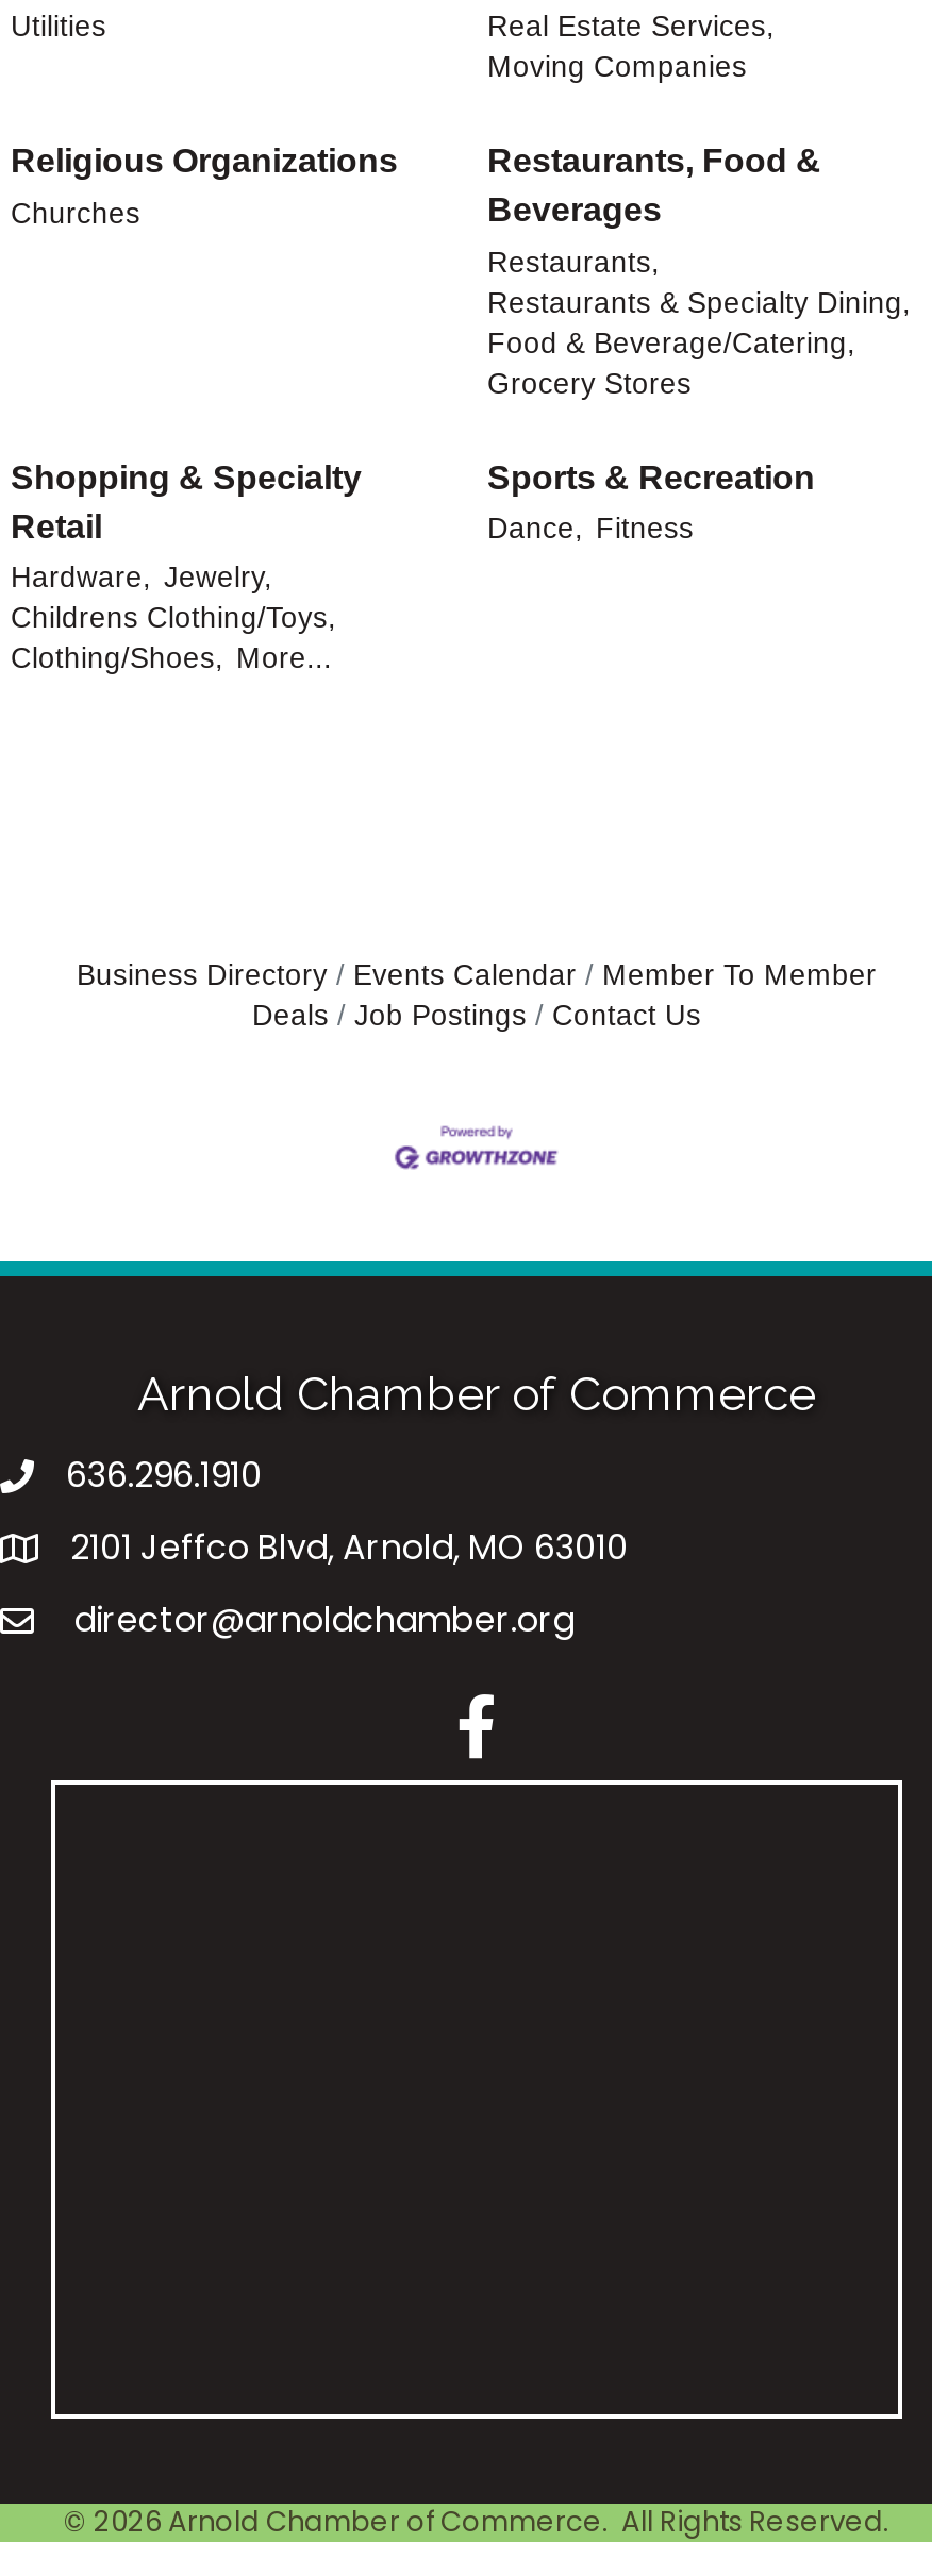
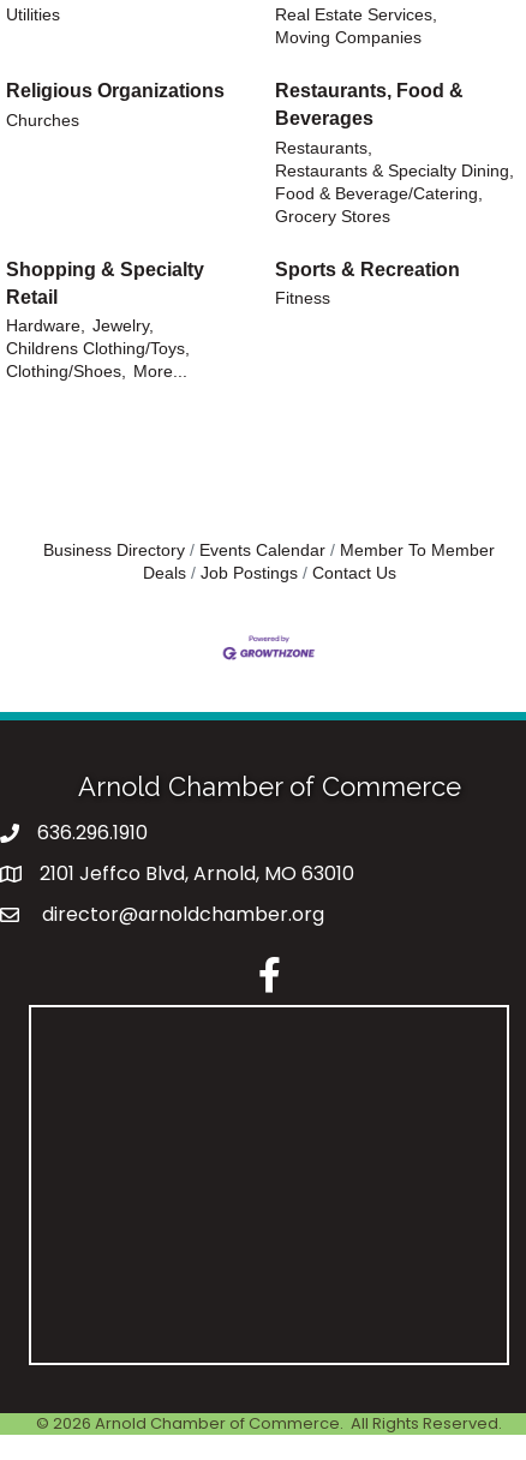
[487,513,694,545] Dance, Fitness -> [275,290,330,308] Fitness

